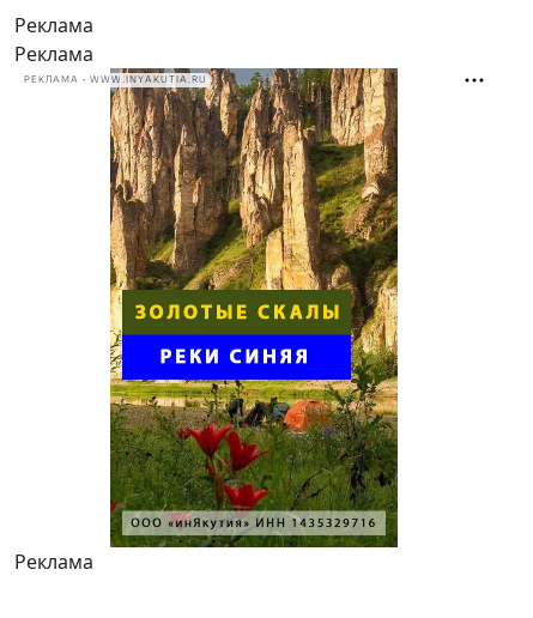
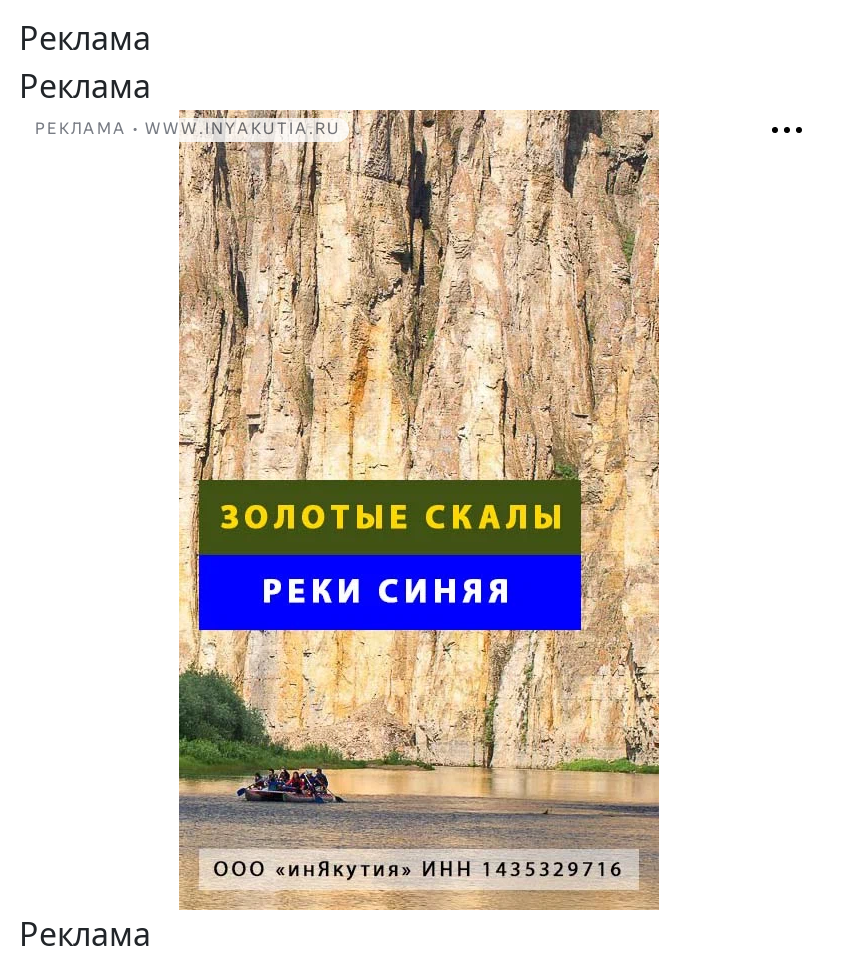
[109,67,399,549] [image] -> [177,108,661,912] [image]

